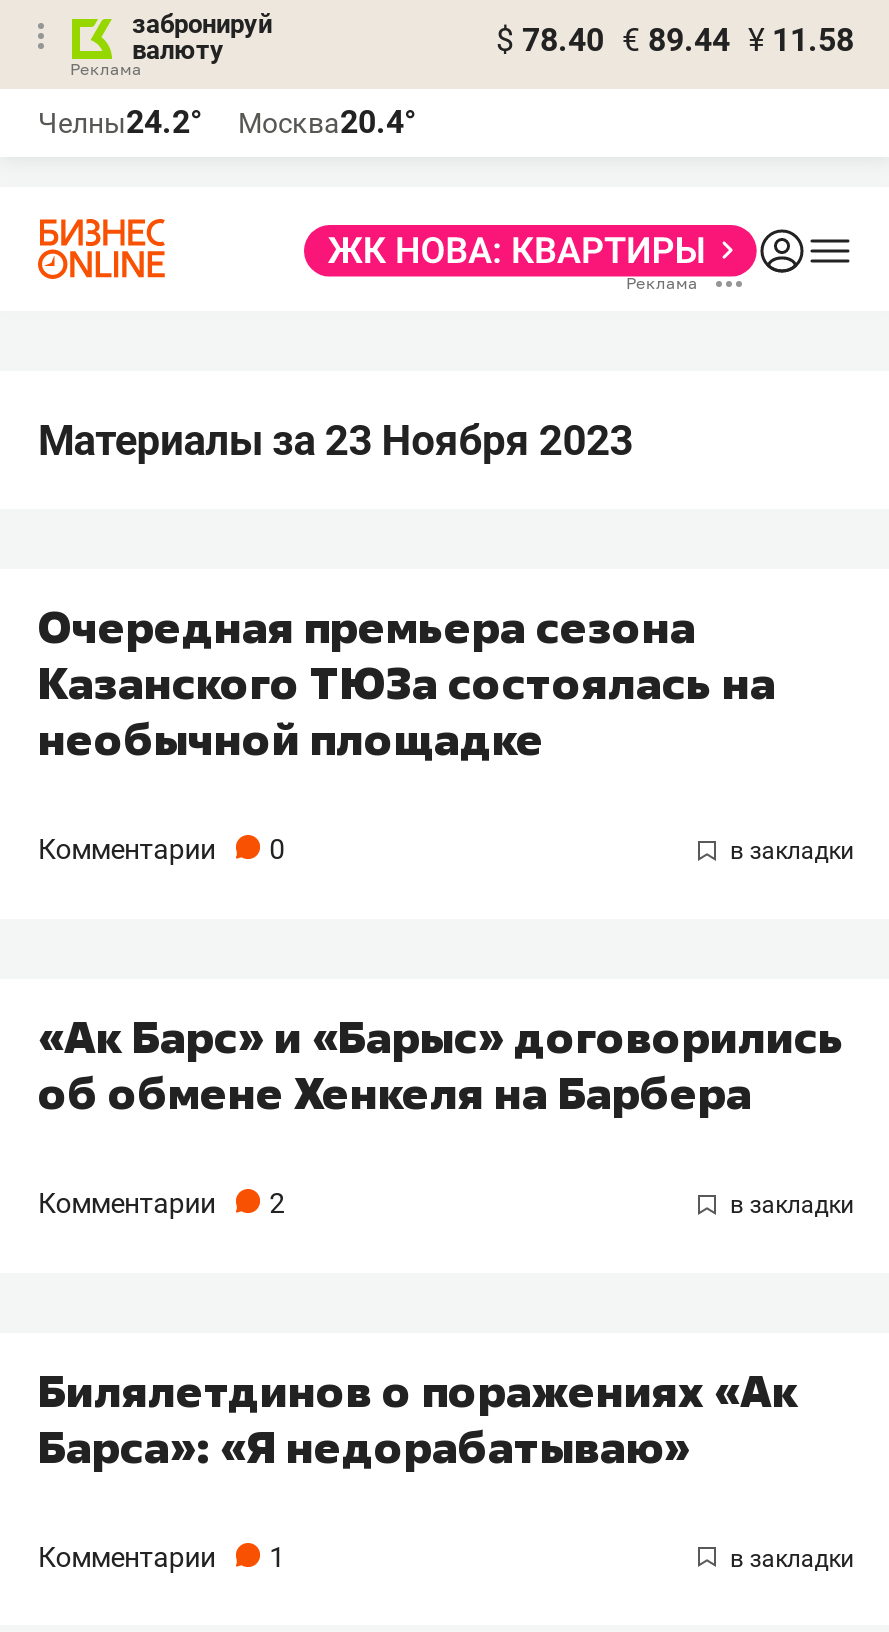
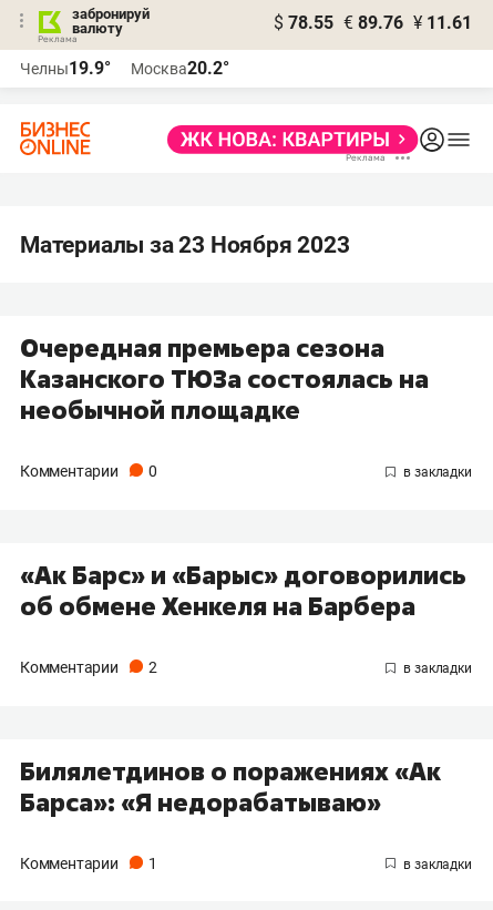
[496,21,854,59] $ 78.40 € 89.44 ¥ 11.58 -> [274,12,472,33] $ 78.55 € 89.76 ¥ 11.61
[38,103,202,141] Челны24.2° -> [20,58,111,79] Челны19.9°
[238,103,416,141] Москва20.4° -> [131,58,229,79] Москва20.2°

